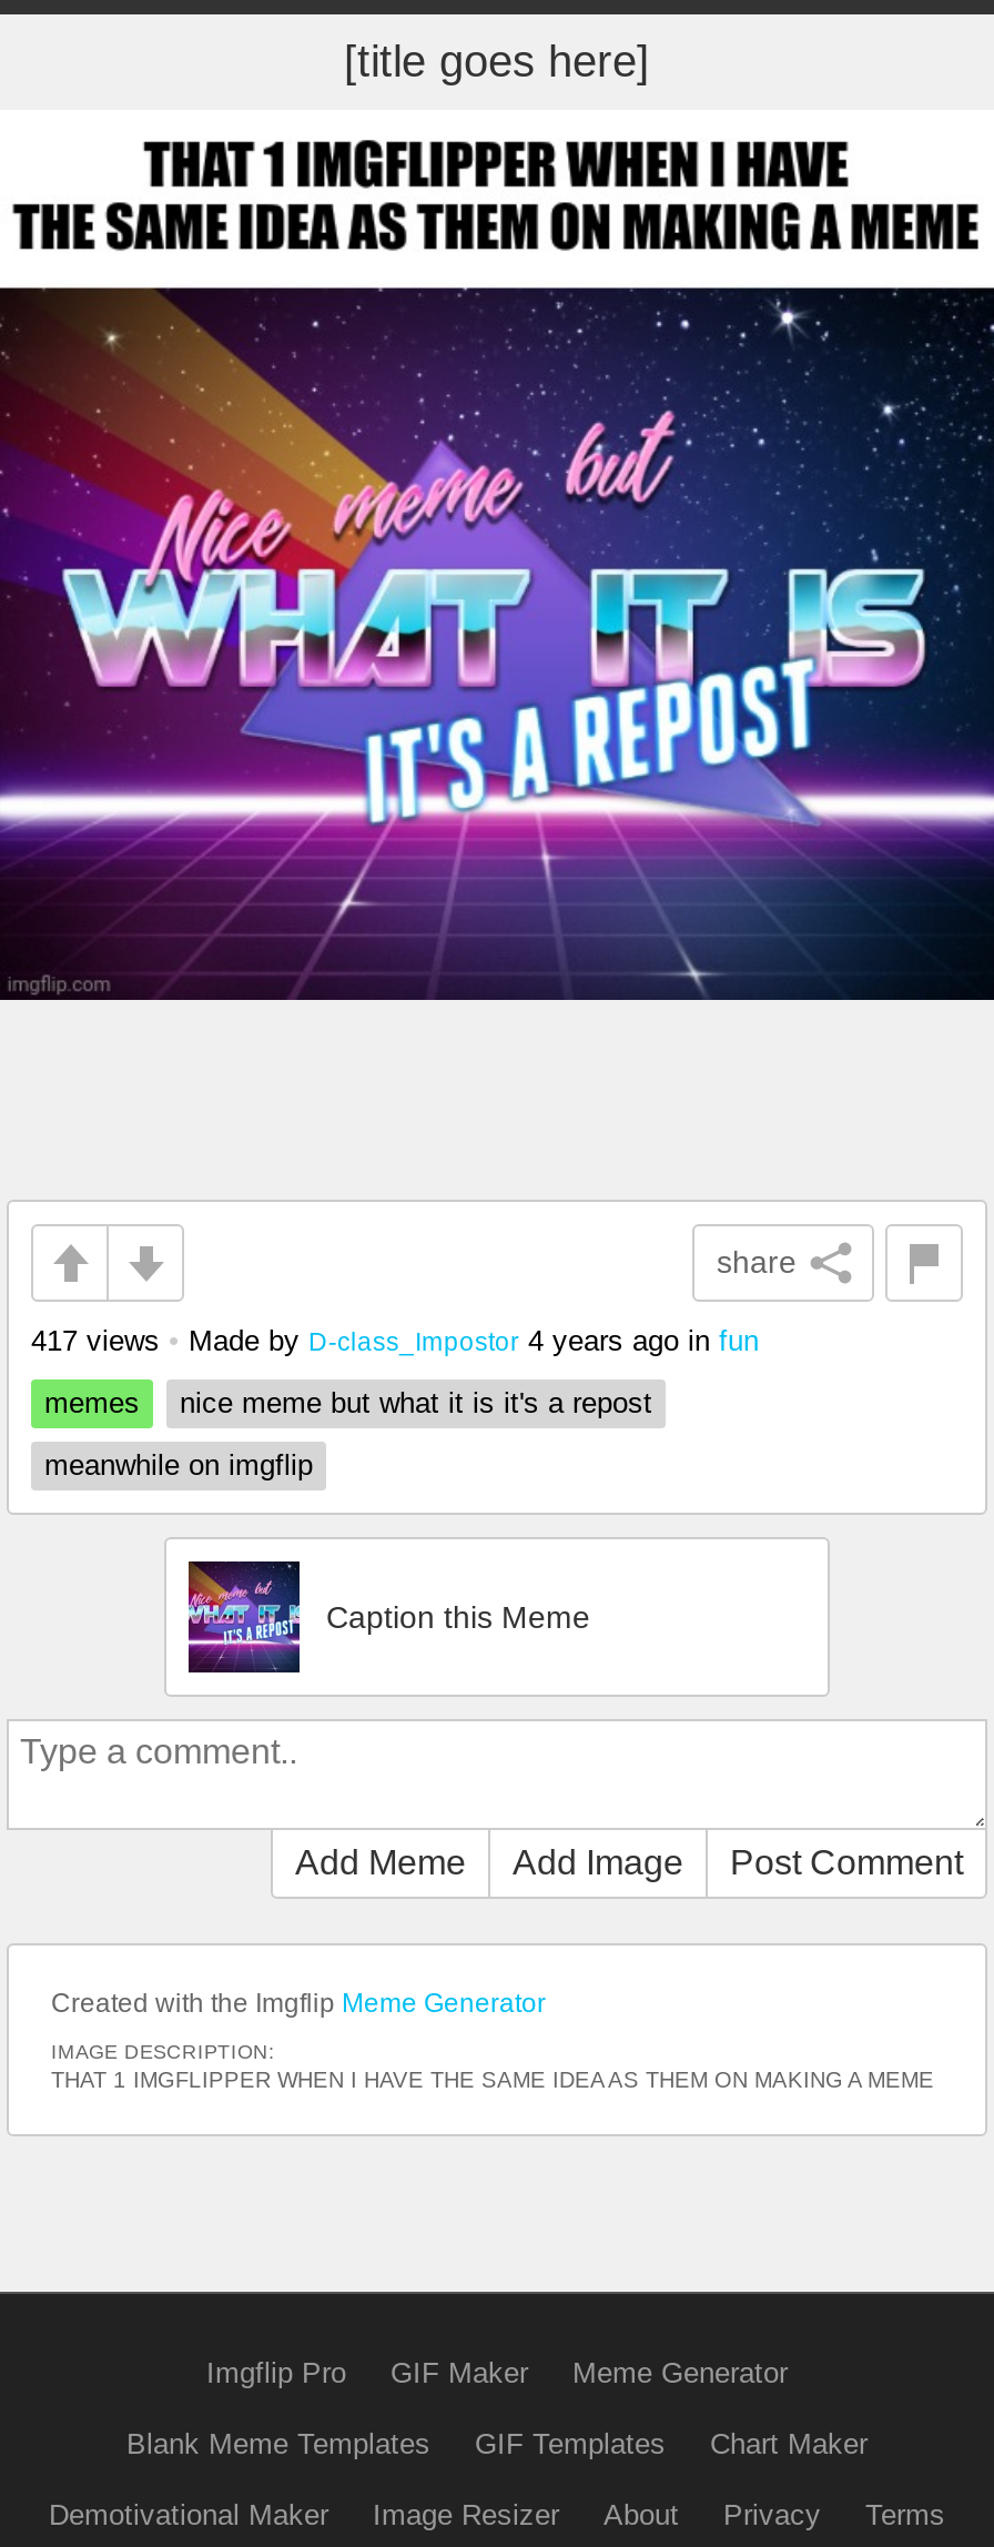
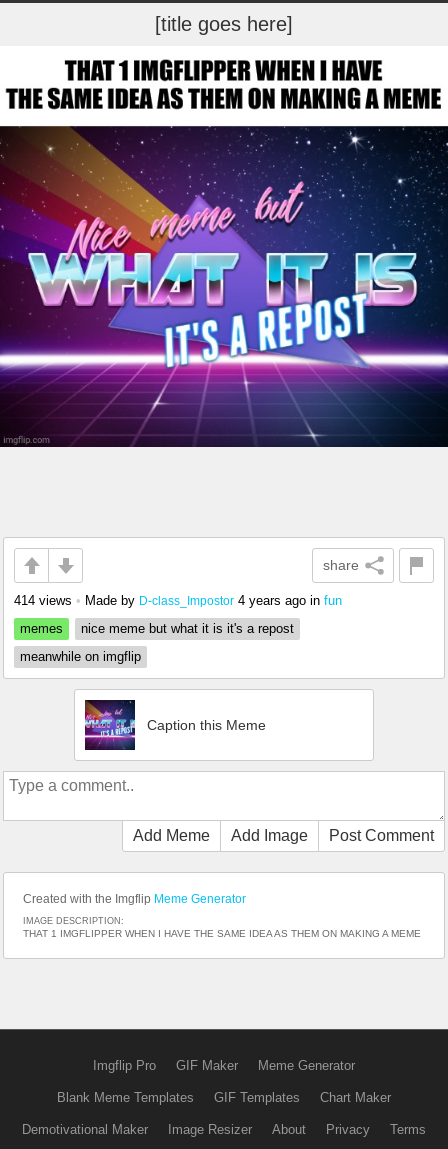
[31,1325,759,1358] 417 views • Made by D-class_Impostor 4 years ago in fun -> [14,593,342,608] 414 views • Made by D-class_Impostor 4 years ago in fun

